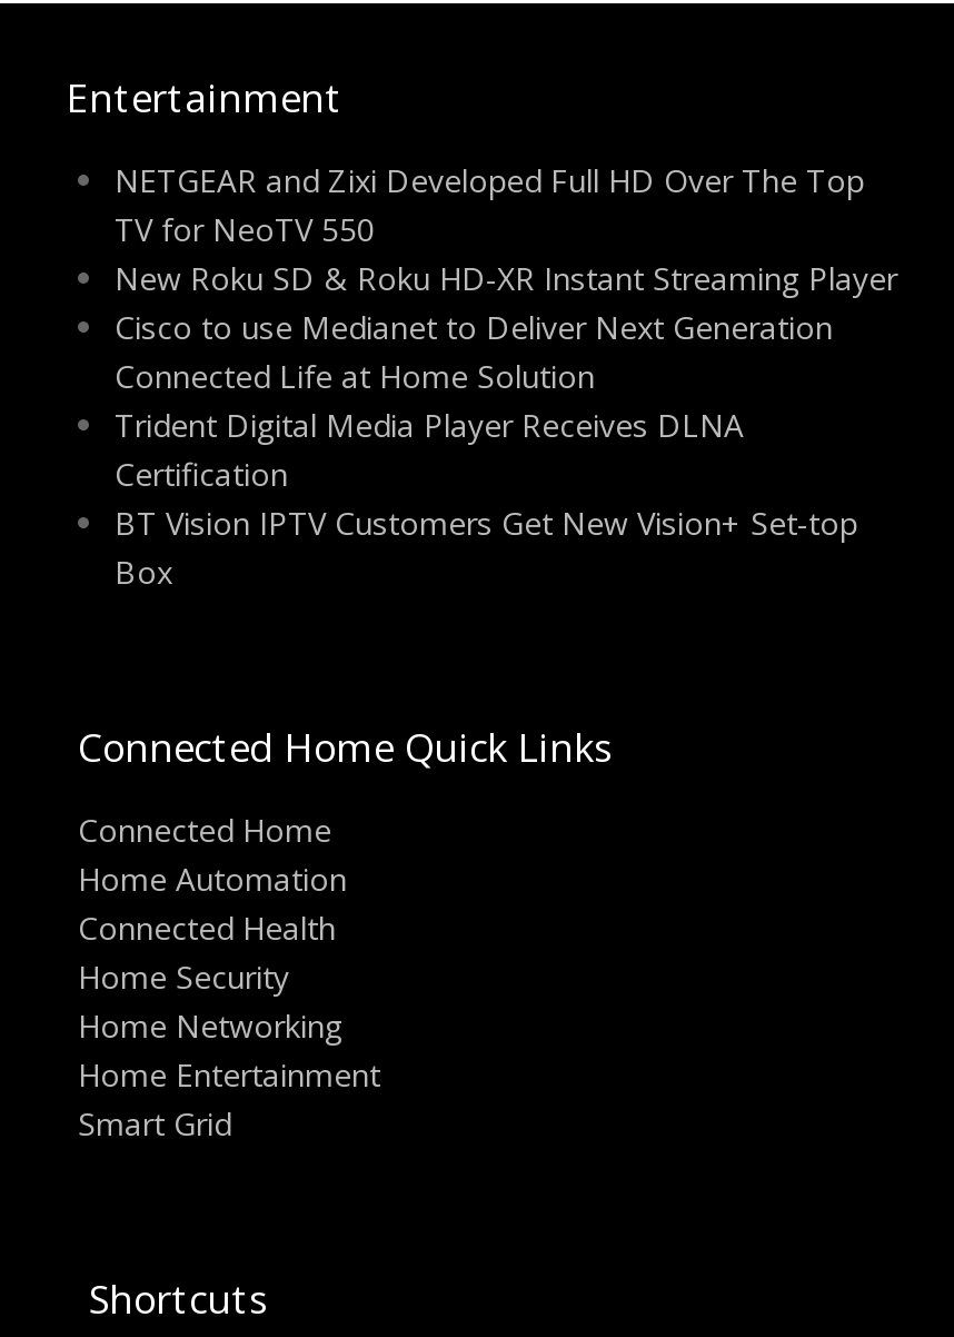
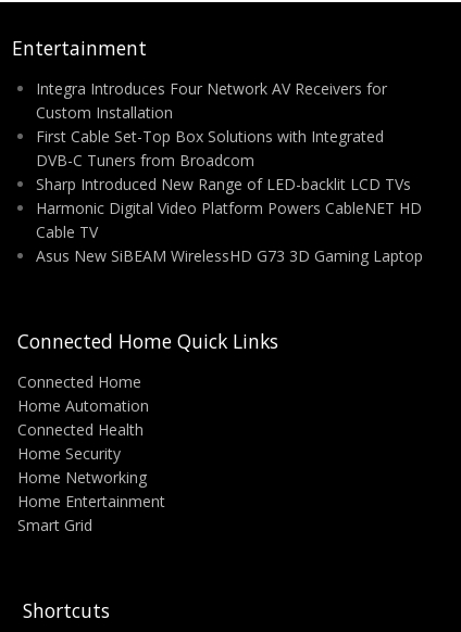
[115,159,897,593] NETGEAR and Zixi Developed Full HD Over The Top | TV for NeoTV 550 | New Roku SD & Roku HD-XR Instant Streaming Player | Cisco to use Medianet to Deliver Next Generation | Connected Life at Home Solution | Trident Digital Media Player Receives DLNA | Certification | BT Vision IPTV Customers Get New Vision+ Set-top | Box -> [35,78,422,266] Integra Introduces Four Network AV Receivers for | Custom Installation | First Cable Set-Top Box Solutions with Integrated | DVB-C Tuners from Broadcom | Sharp Introduced New Range of LED-backlit LCD TVs | Harmonic Digital Video Platform Powers CableNET HD | Cable TV | Asus New SiBEAM WirelessHD G73 3D Gaming Laptop

